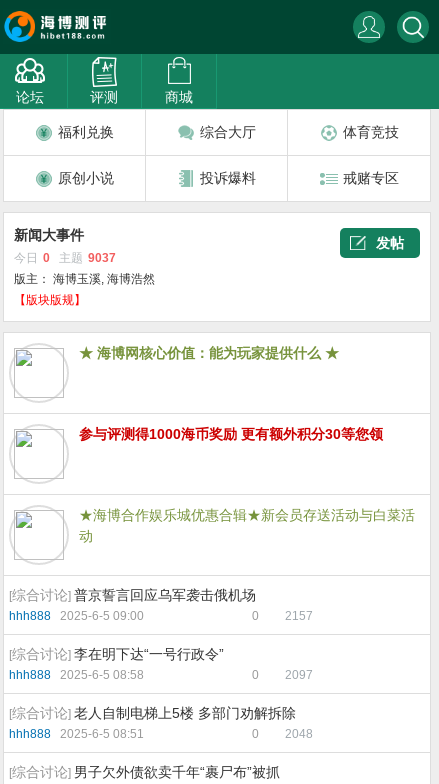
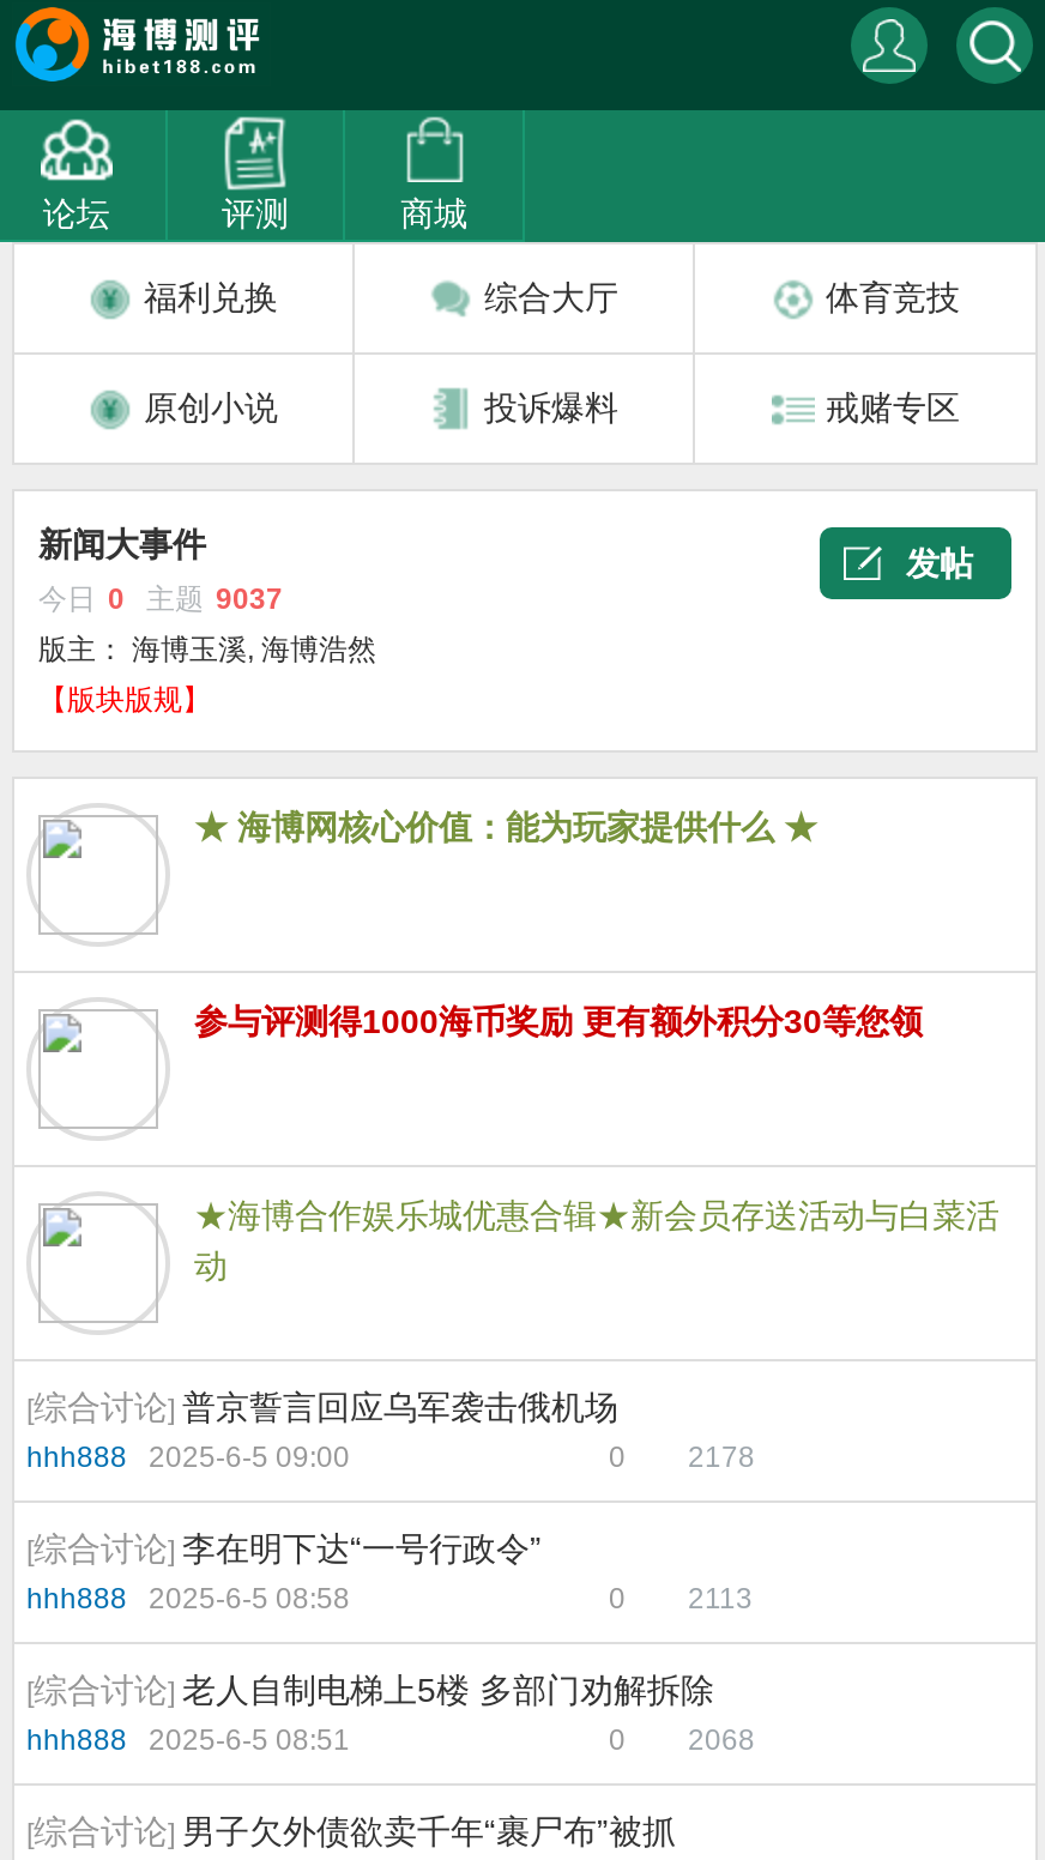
[252,609,313,623] 0 2157 -> [609,1441,755,1474] 0 2178
[252,668,313,682] 0 2097 -> [609,1582,753,1616] 0 2113
[252,727,313,741] 0 2048 -> [609,1723,755,1757] 0 2068

